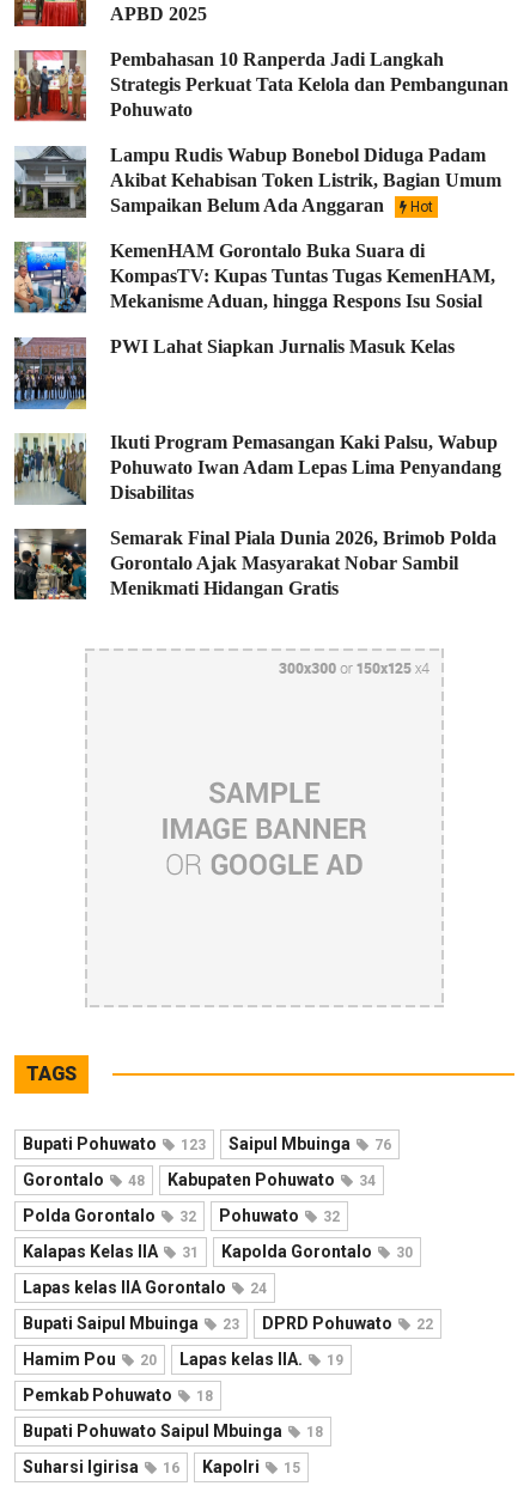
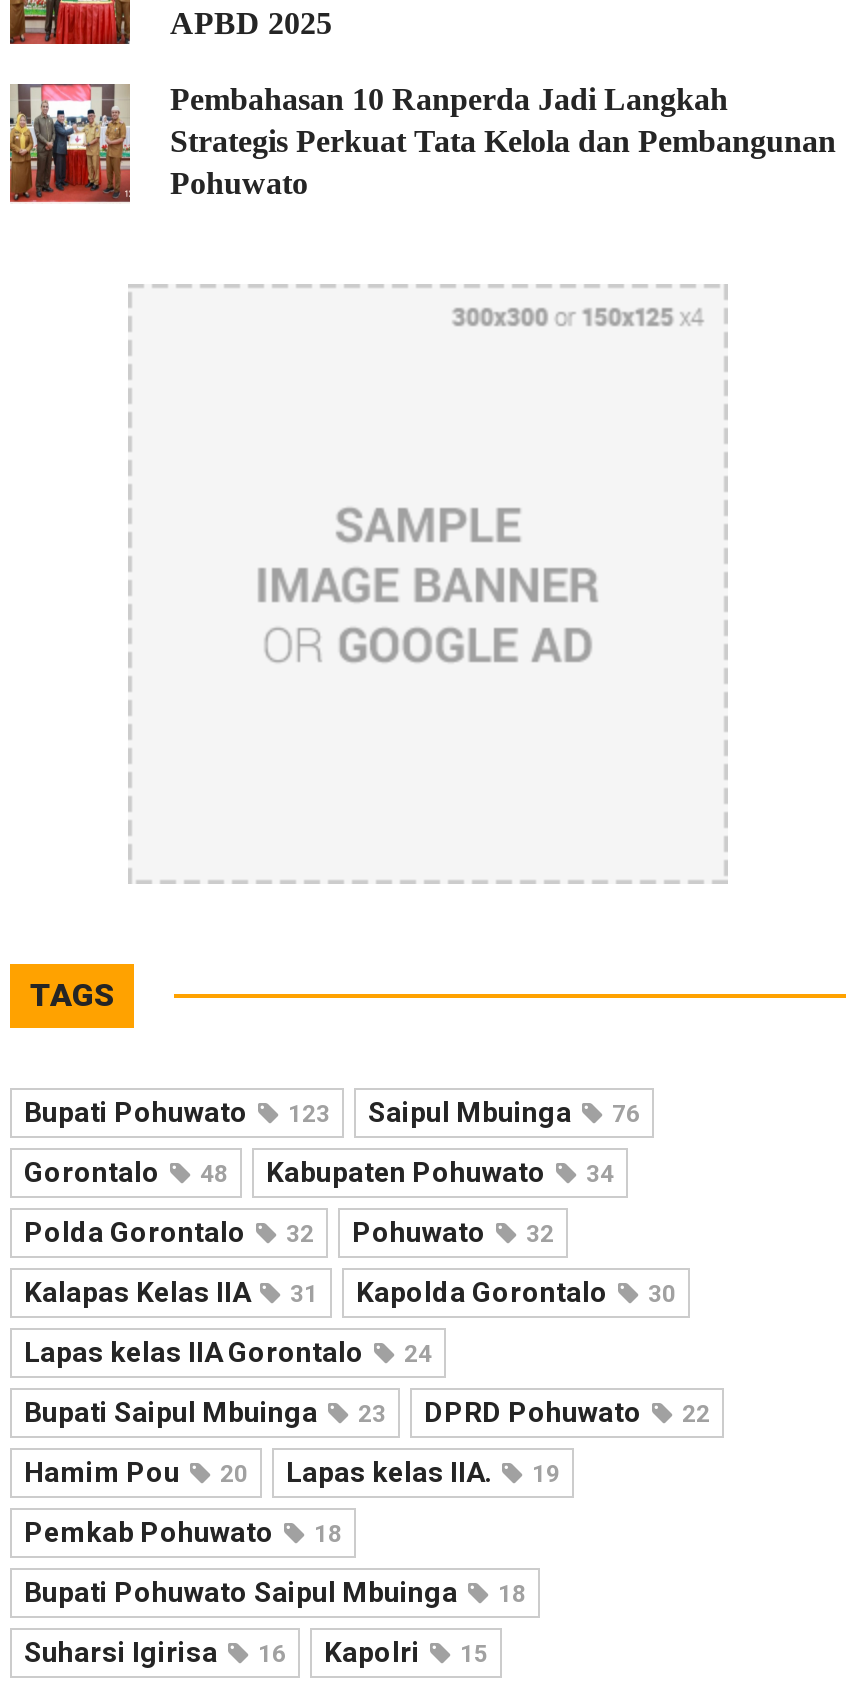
[13,145,501,357] [image] | Lampu Rudis Wabup Bonebol Diduga Padam | Akibat Kehabisan Token Listrik, Bagian Umum | Sampaikan Belum Ada Anggaran | Hot | KemenHAM Gorontalo Buka Suara di | KompasTV: Kupas Tuntas Tugas KemenHAM, | Mekanisme Aduan, hingga Respons Isu Sosial | PWI Lahat Siapkan Jurnalis Masuk Kelas -> none
[13,240,86,315] [image] -> none
[13,336,501,598] [image] | Ikuti Program Pemasangan Kaki Palsu, Wabup | Pohuwato Iwan Adam Lepas Lima Penyandang | Disabilitas | Semarak Final Piala Dunia 2026, Brimob Polda | Gorontalo Ajak Masyarakat Nobar Sambil | Menikmati Hidangan Gratis -> none
[13,432,86,506] [image] -> none
[13,528,87,601] [image] -> none

